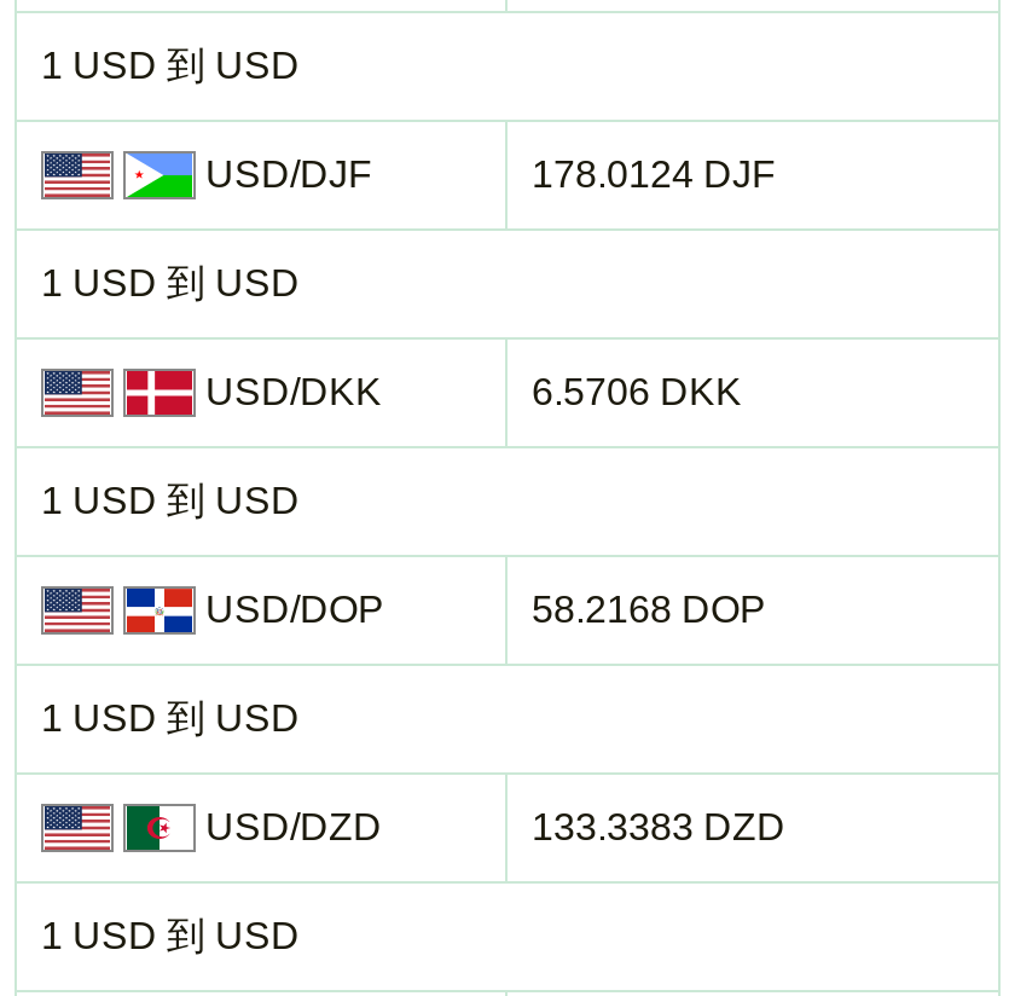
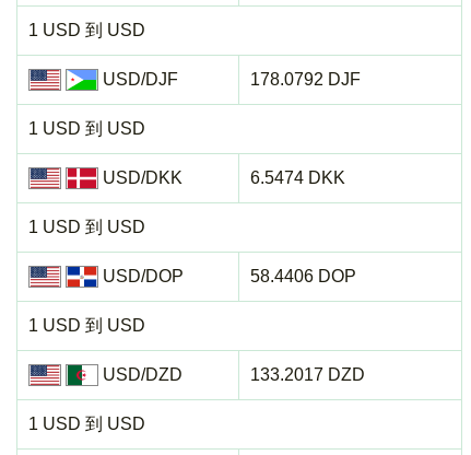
[532,154,776,195] 178.0124 DJF -> [250,70,361,89] 178.0792 DJF
[532,371,742,412] 6.5706 DKK -> [250,168,345,187] 6.5474 DKK
[532,589,766,630] 58.2168 DOP -> [250,267,356,285] 58.4406 DOP
[532,806,785,847] 133.3383 DZD -> [250,365,365,384] 133.2017 DZD

